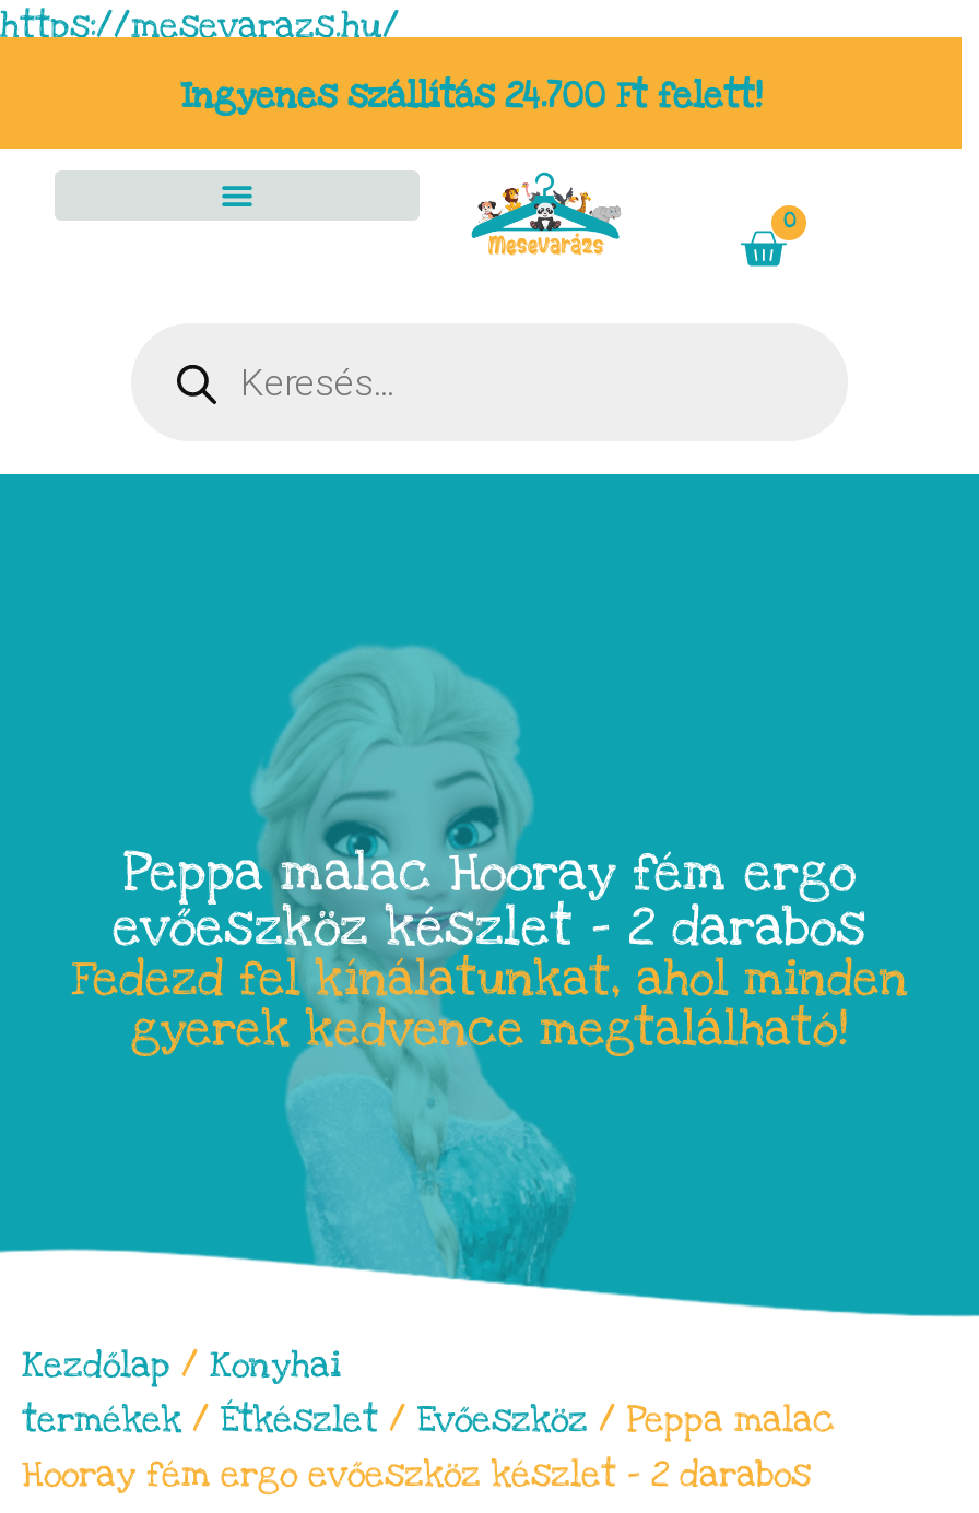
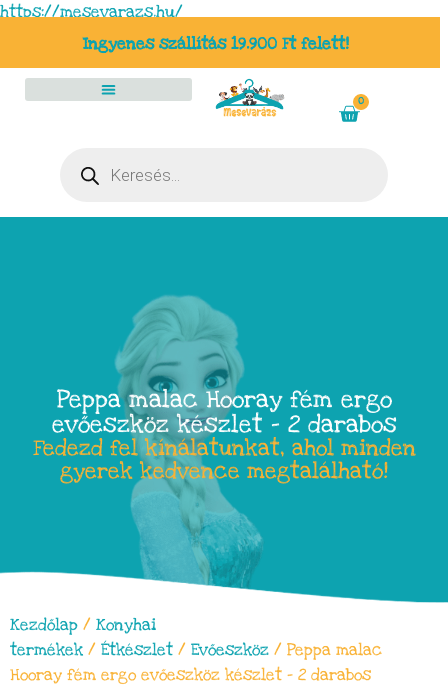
[181,72,763,120] Ingyenes szállítás 24.700 Ft felett! -> [83,33,349,55] Ingyenes szállítás 19.900 Ft felett!

